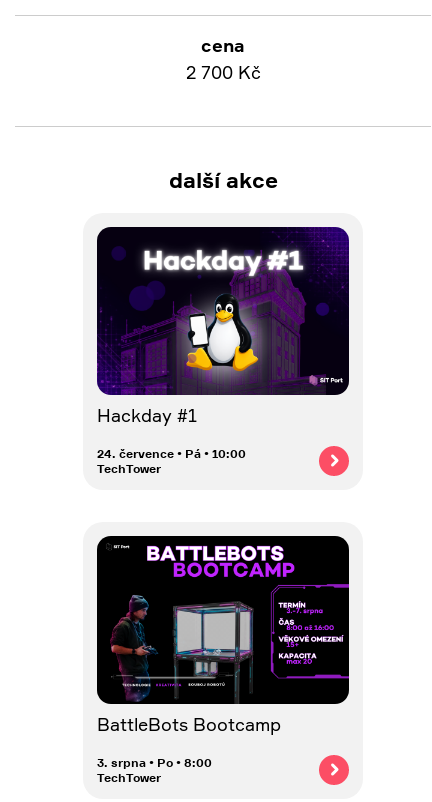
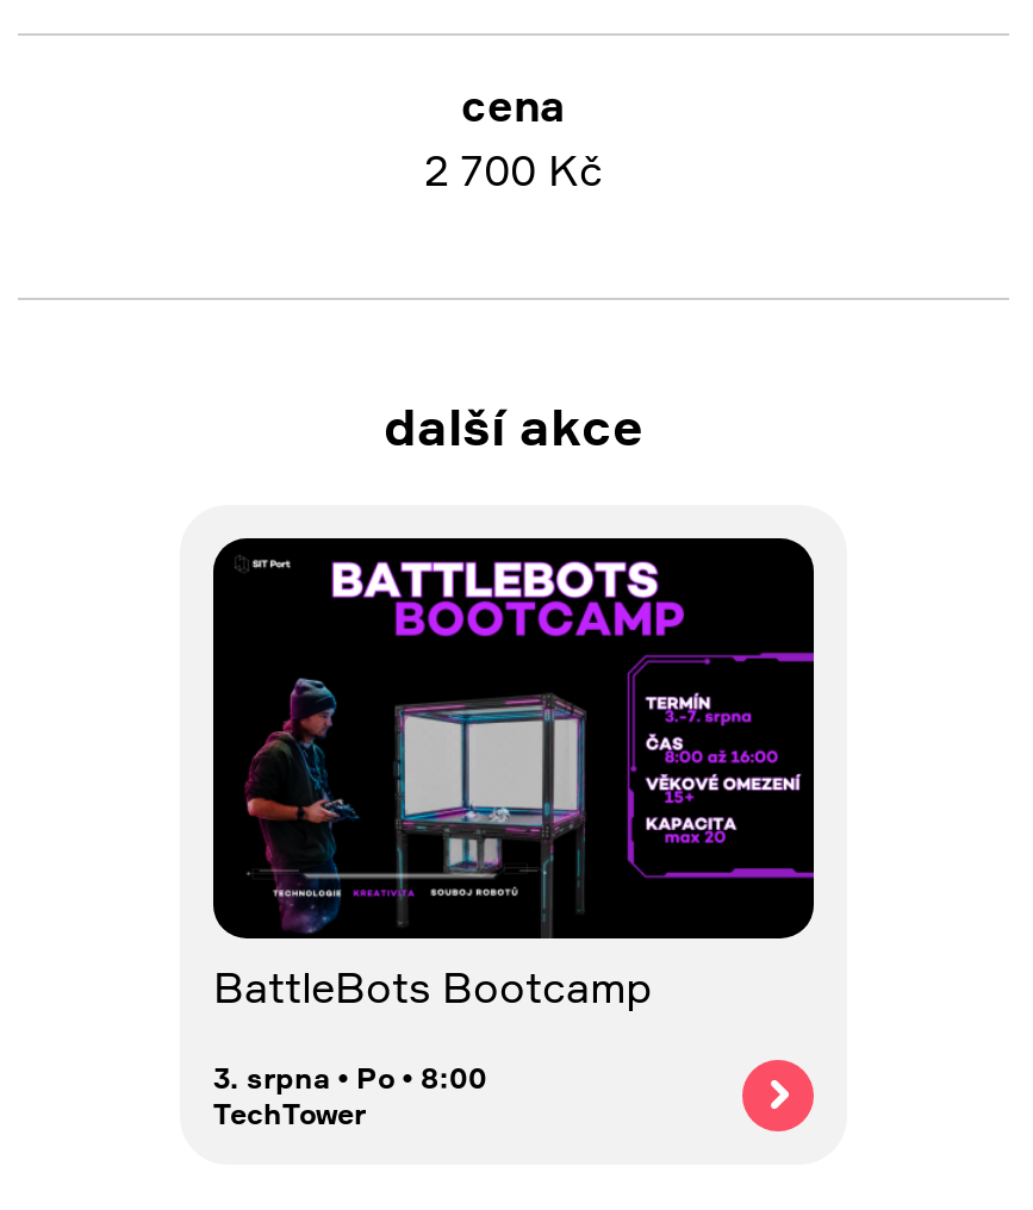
[96,226,350,476] [image] | Hackday #1 | 24. července • Pá • 10:00 | TechTower -> none

